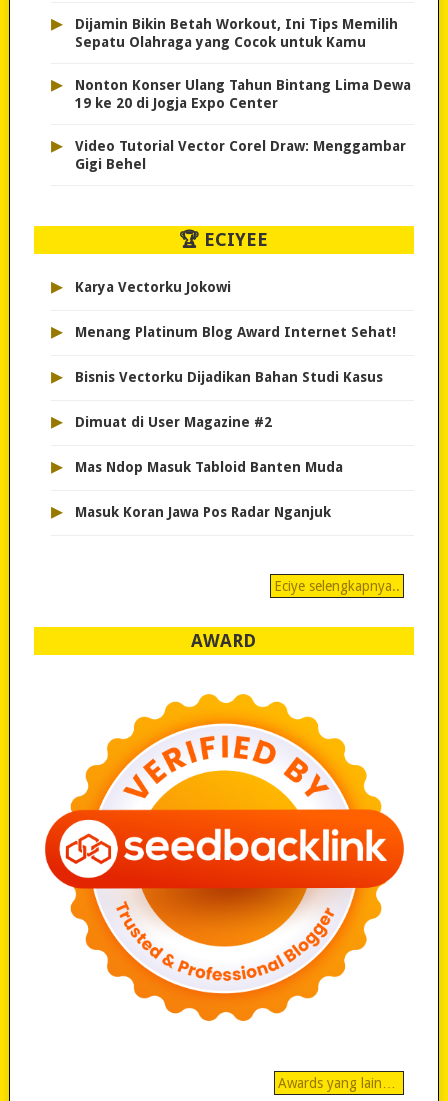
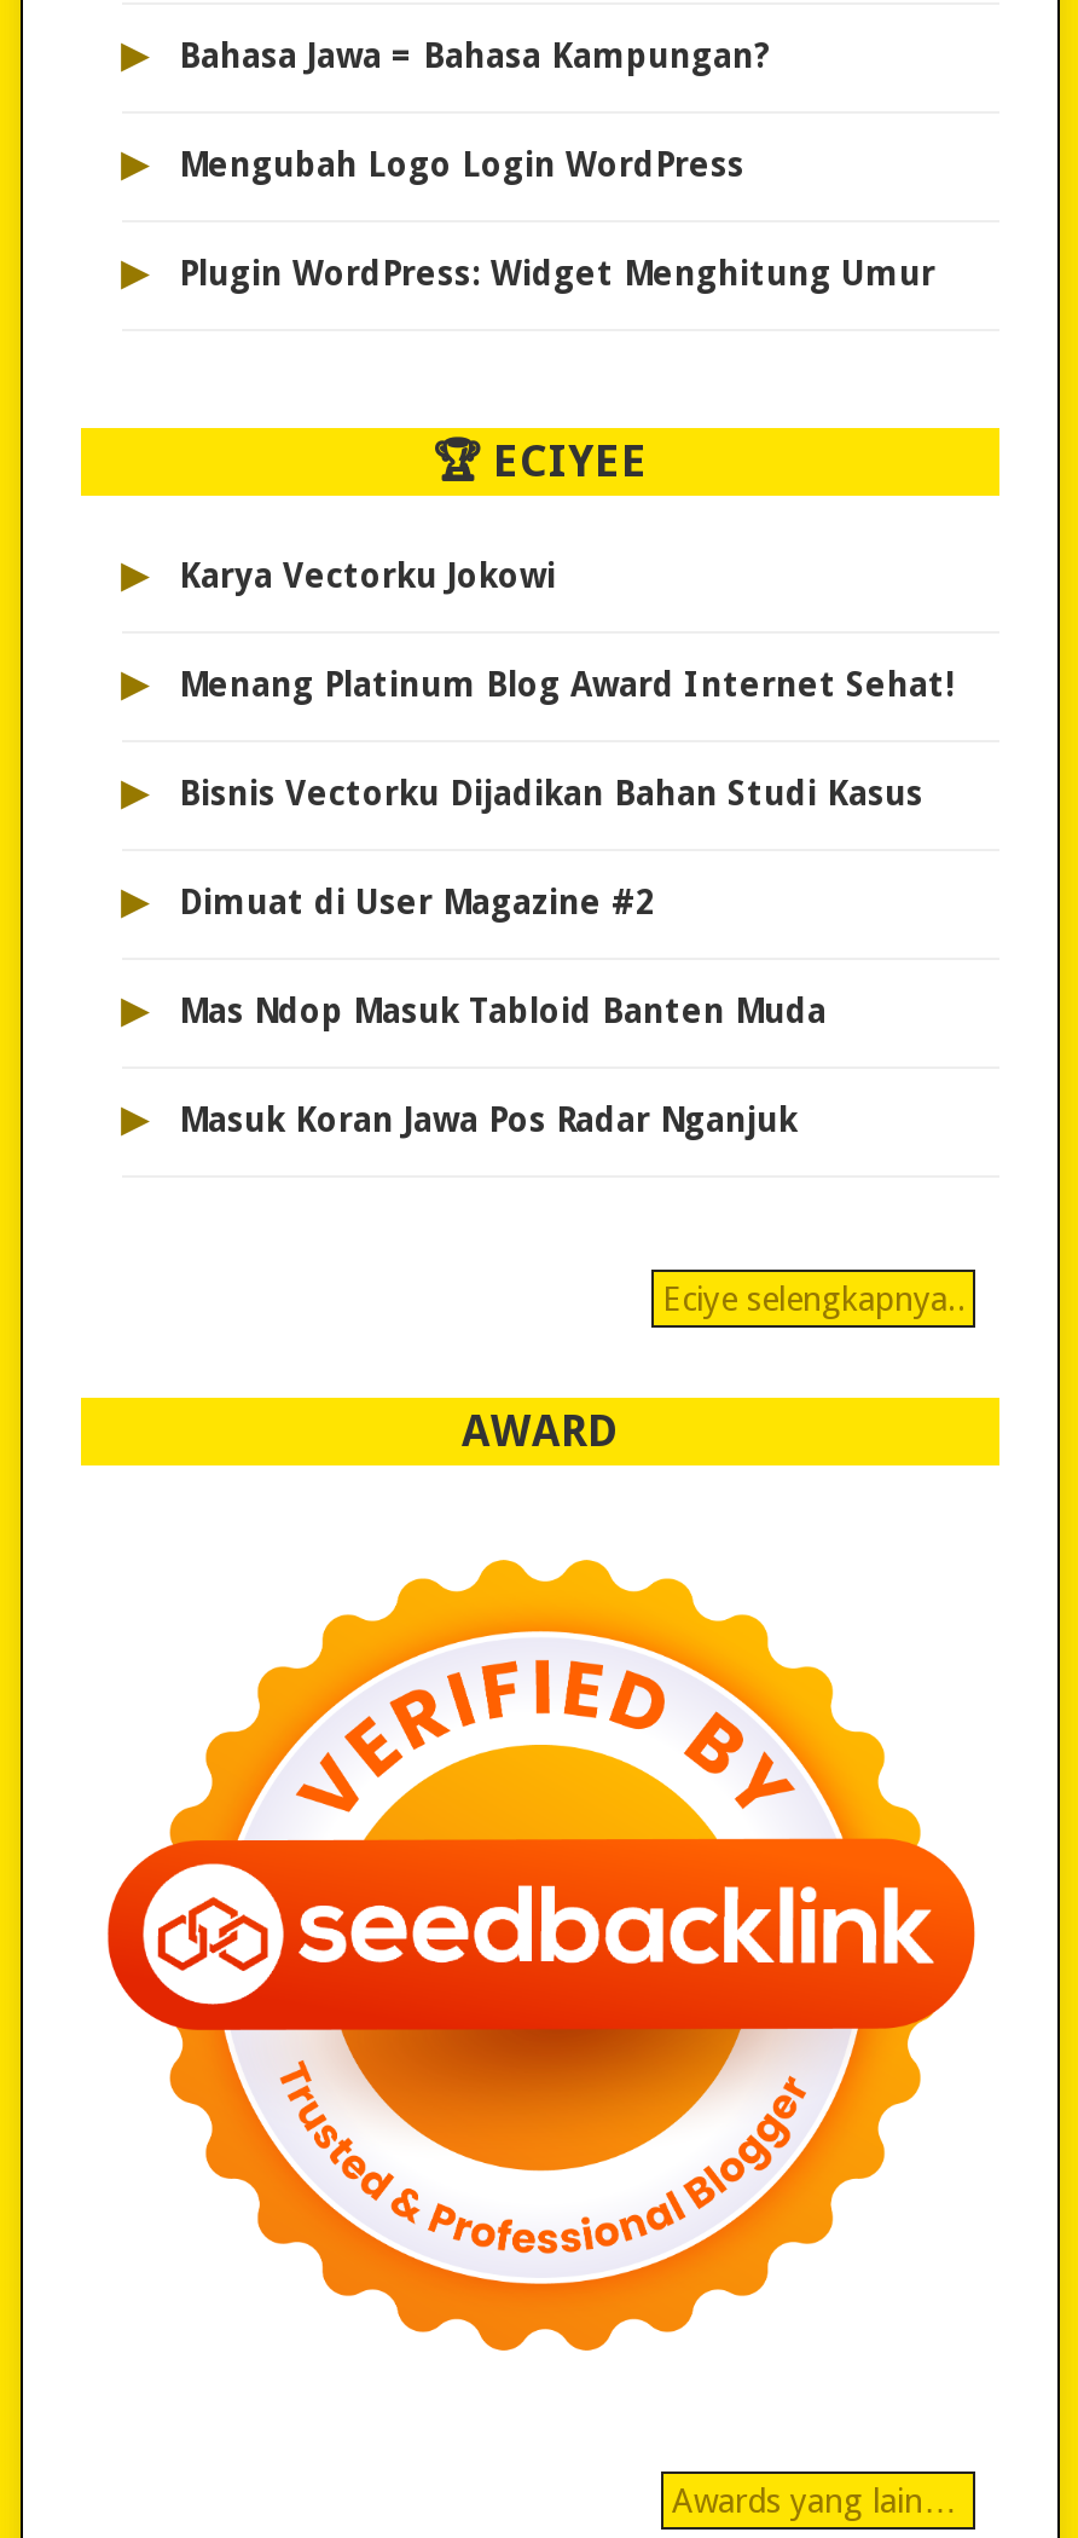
[74,16,397,50] Dijamin Bikin Betah Workout, Ini Tips Memilih | Sepatu Olahraga yang Cocok untuk Kamu -> [179,36,771,74] Bahasa Jawa = Bahasa Kampungan?
[74,77,410,111] Nonton Konser Ulang Tahun Bintang Lima Dewa | 19 ke 20 di Jogja Expo Center -> [179,145,744,183] Mengubah Logo Login WordPress
[74,138,405,172] Video Tutorial Vector Corel Draw: Menggambar | Gigi Behel -> [179,253,935,292] Plugin WordPress: Widget Menghitung Umur

